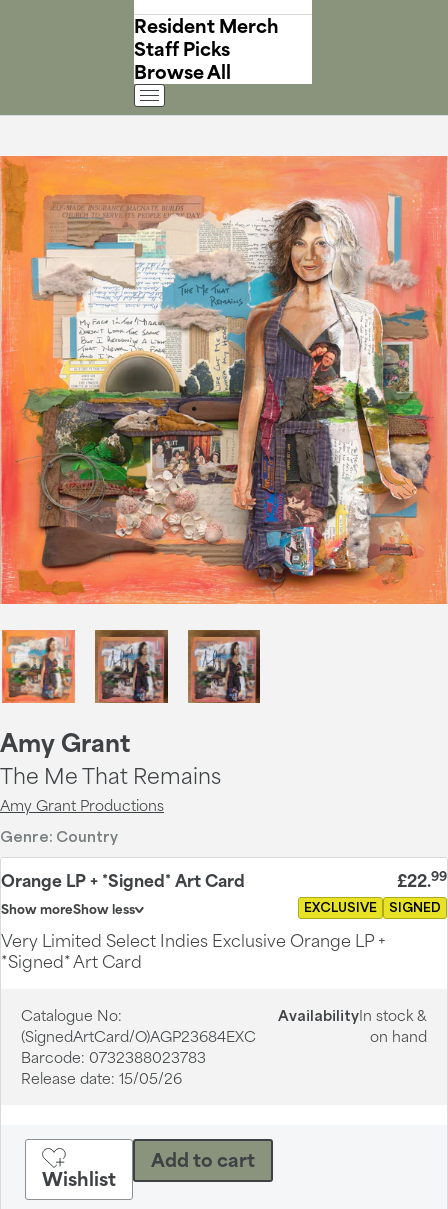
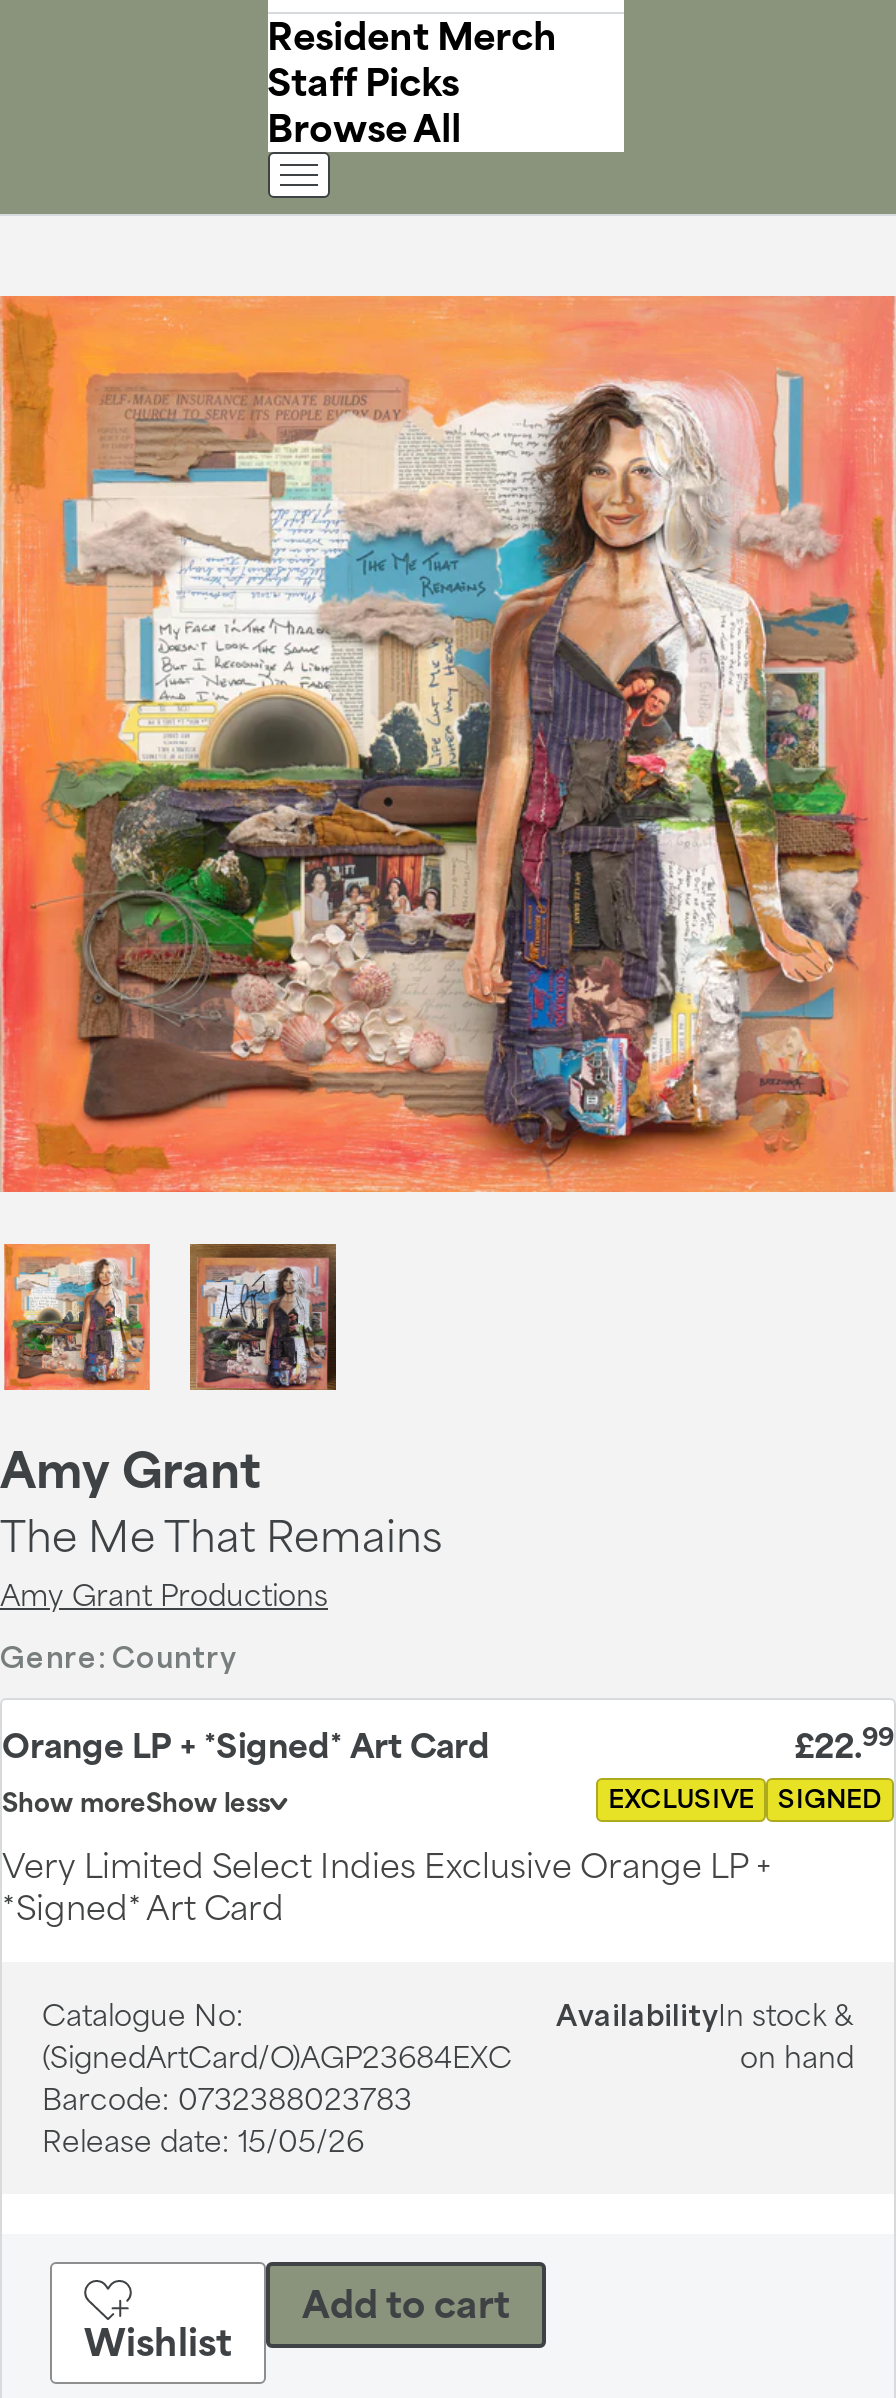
[187,629,261,704] [image] -> none

